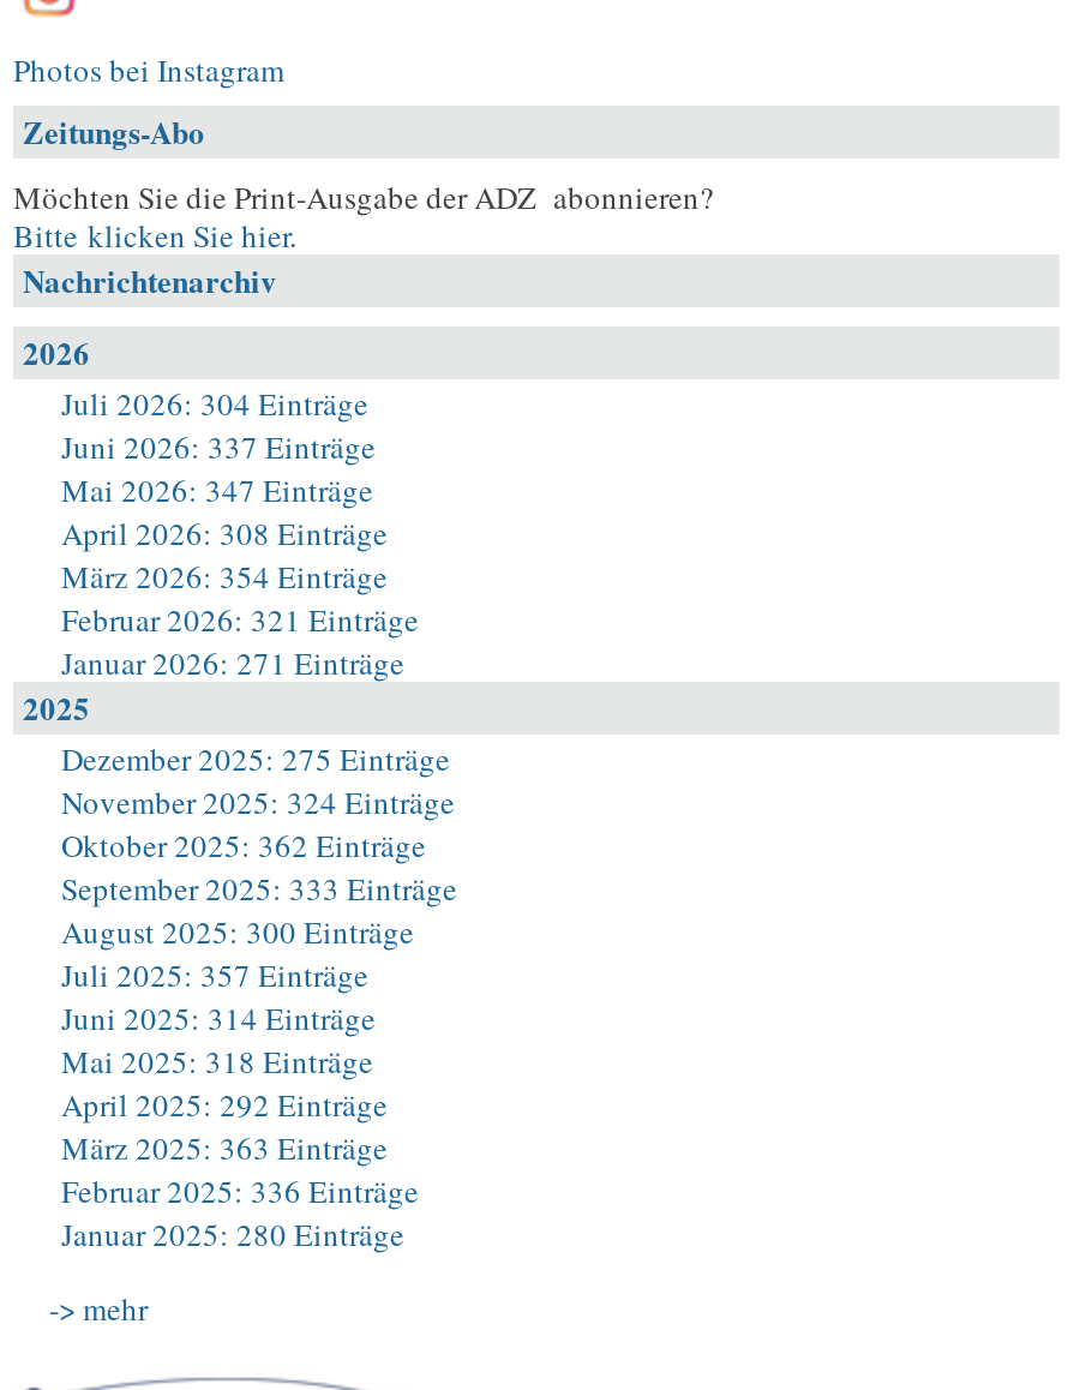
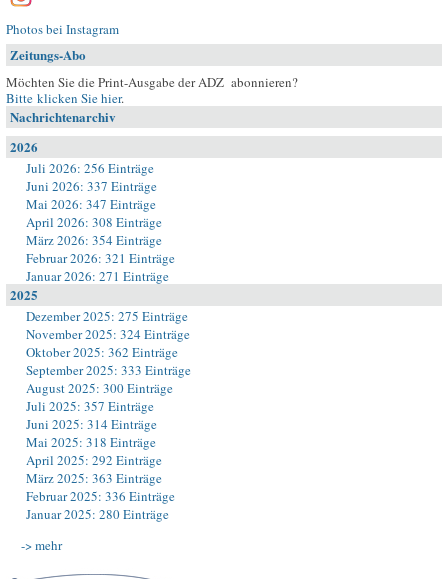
[61,382,368,425] Juli 2026: 304 Einträge -> [26,159,154,177] Juli 2026: 256 Einträge

